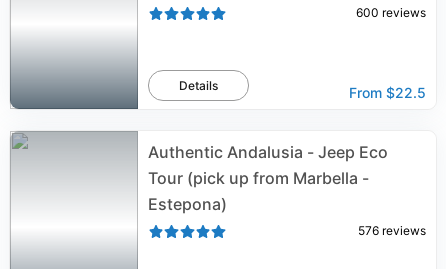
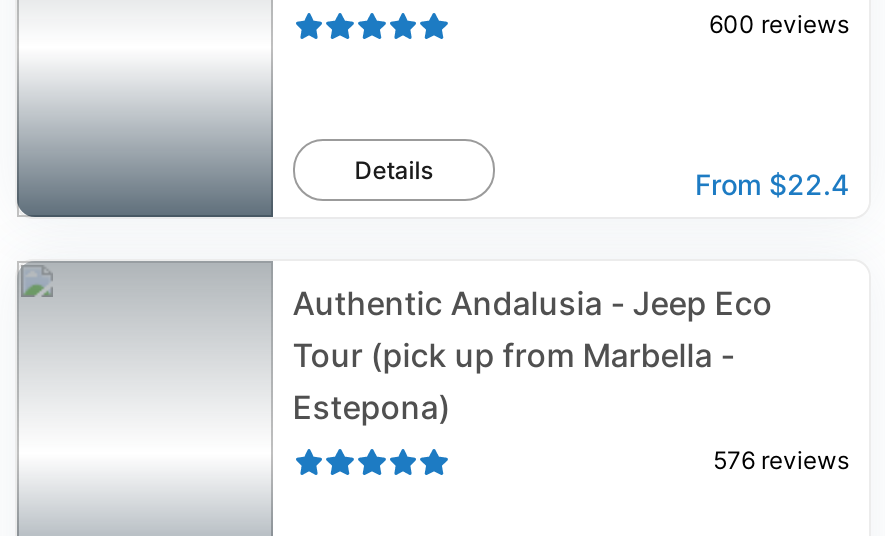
[349,84,426,101] From $22.5 -> [695,167,849,201] From $22.4

